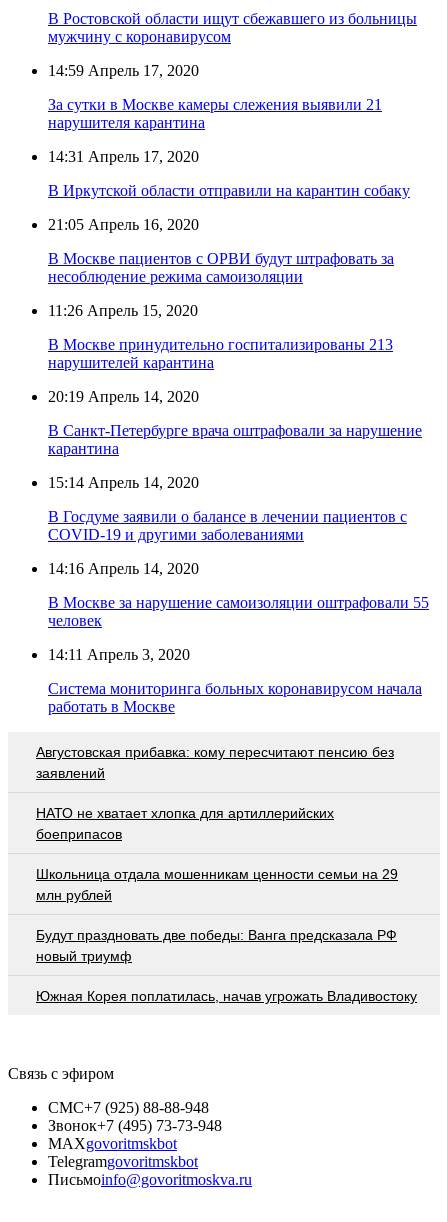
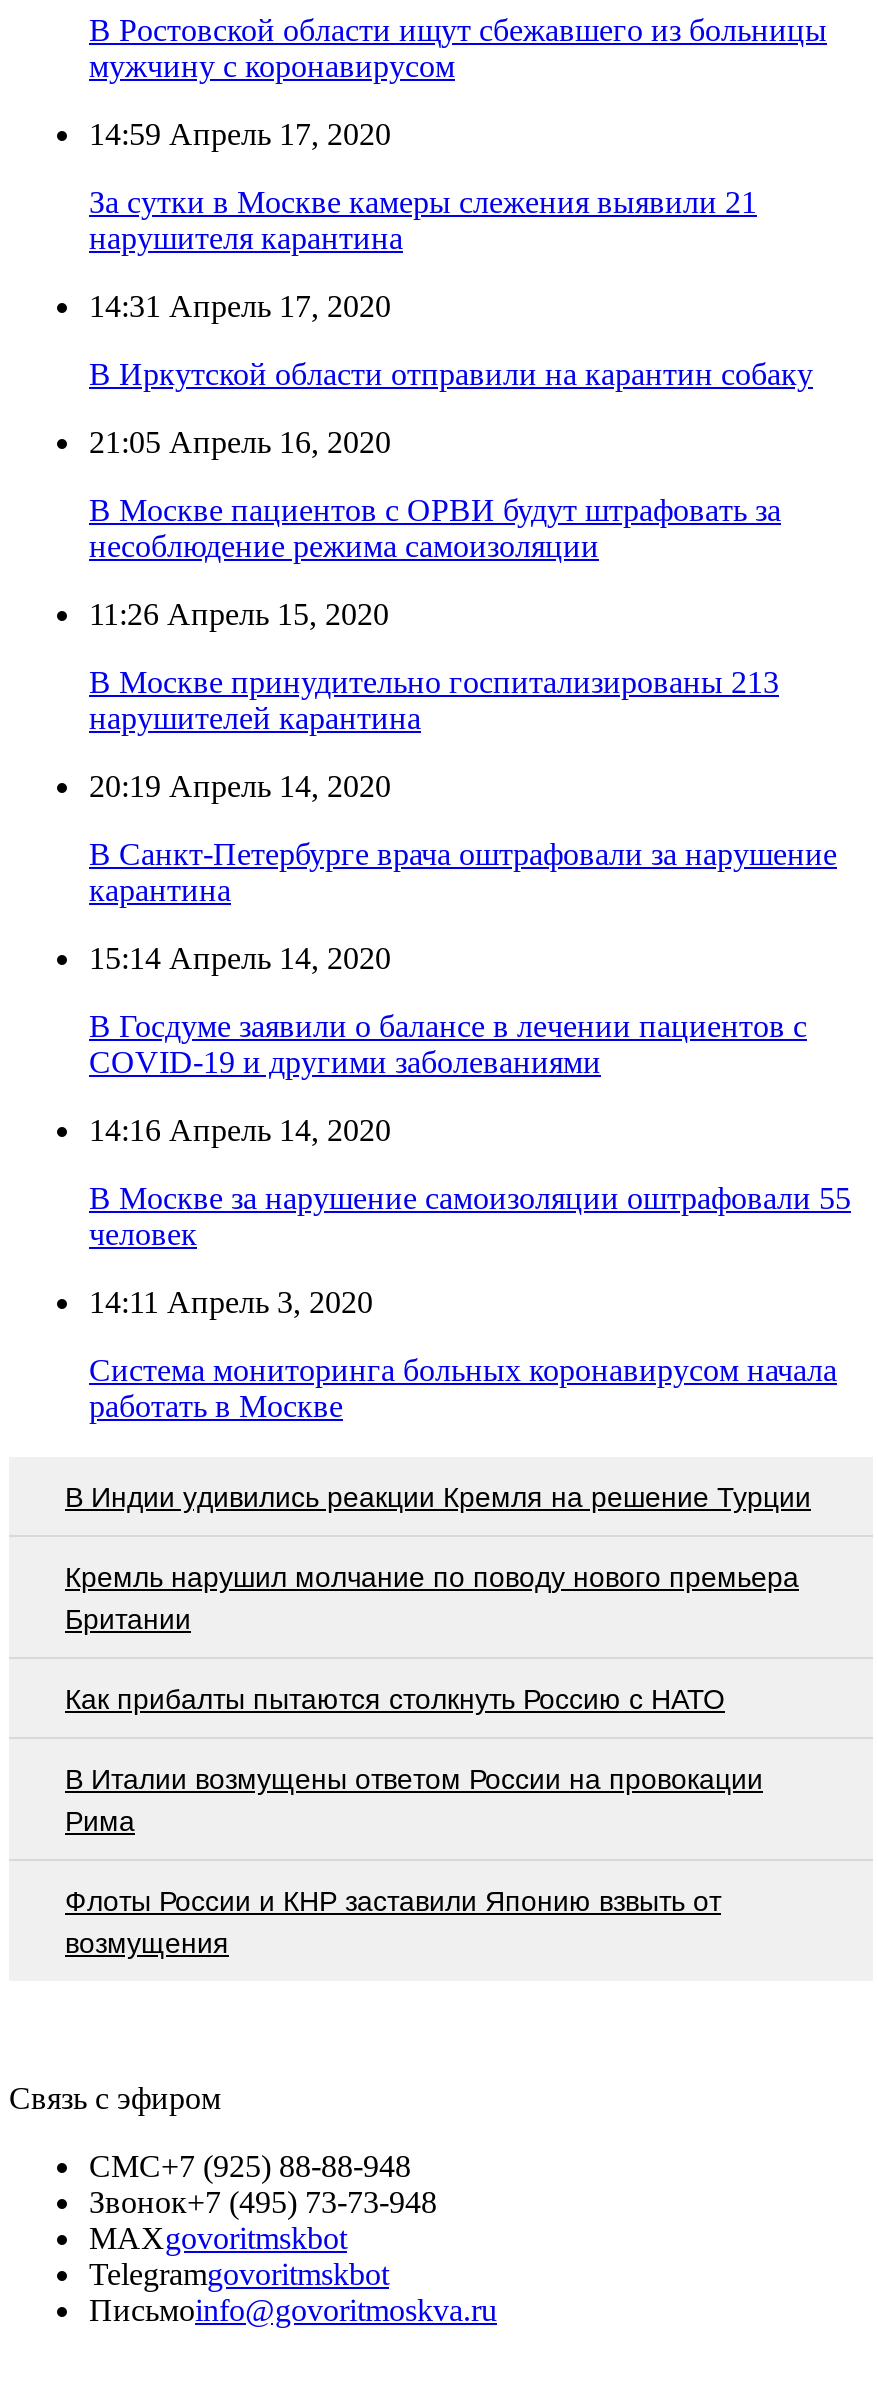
[36,744,394,781] Августовская прибавка: кому пересчитают пенсию без | заявлений -> [65,1480,811,1512] В Индии удивились реакции Кремля на решение Турции
[36,805,334,842] НАТО не хватает хлопка для артиллерийских | боеприпасов -> [65,1560,799,1634] Кремль нарушил молчание по поводу нового премьера | Британии
[36,866,398,903] Школьница отдала мошенникам ценности семьи на 29 | млн рублей -> [65,1682,725,1714] Как прибалты пытаются столкнуть Россию с НАТО
[36,927,397,964] Будут праздновать две победы: Ванга предсказала РФ | новый триумф -> [65,1762,763,1836] В Италии возмущены ответом России на провокации | Рима
[36,988,417,1004] Южная Корея поплатилась, начав угрожать Владивостоку -> [65,1884,721,1958] Флоты России и КНР заставили Японию взвыть от | возмущения

